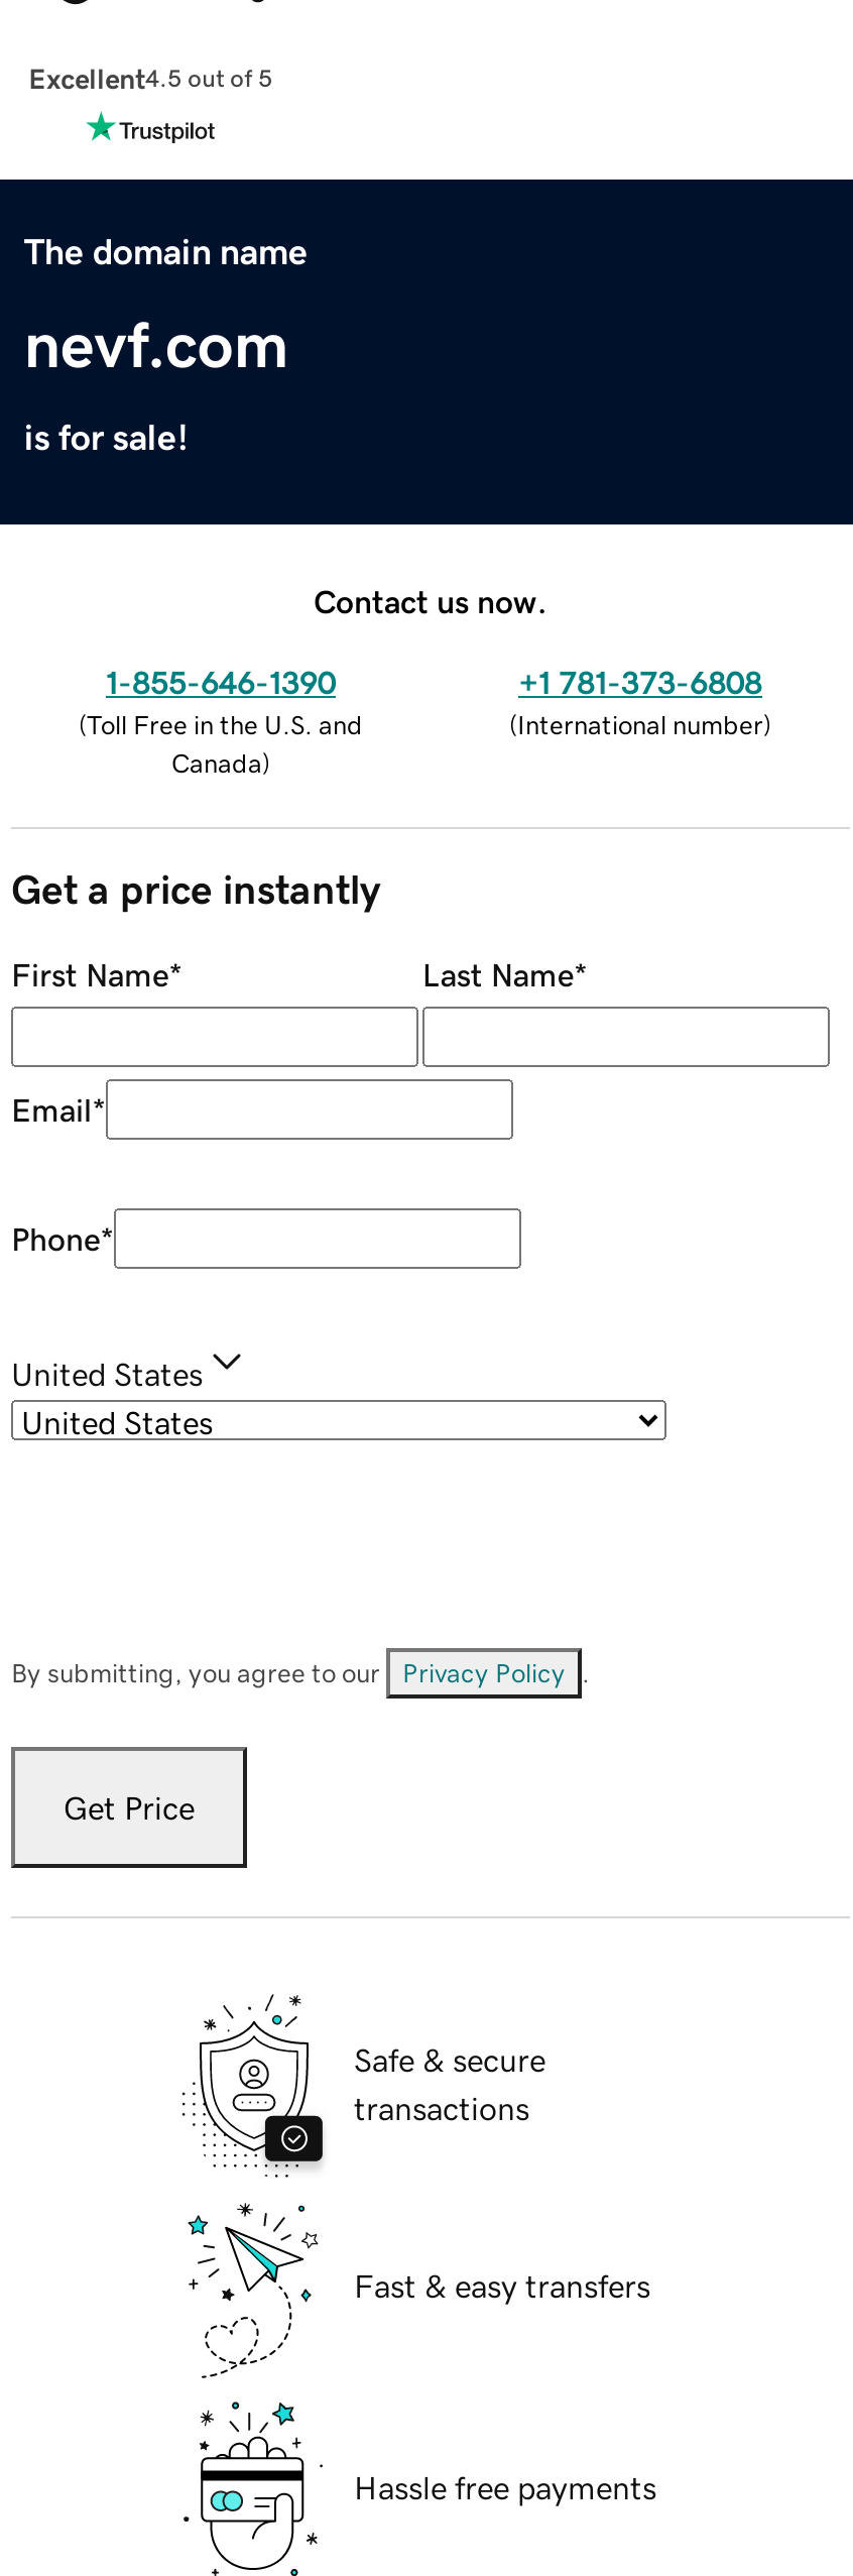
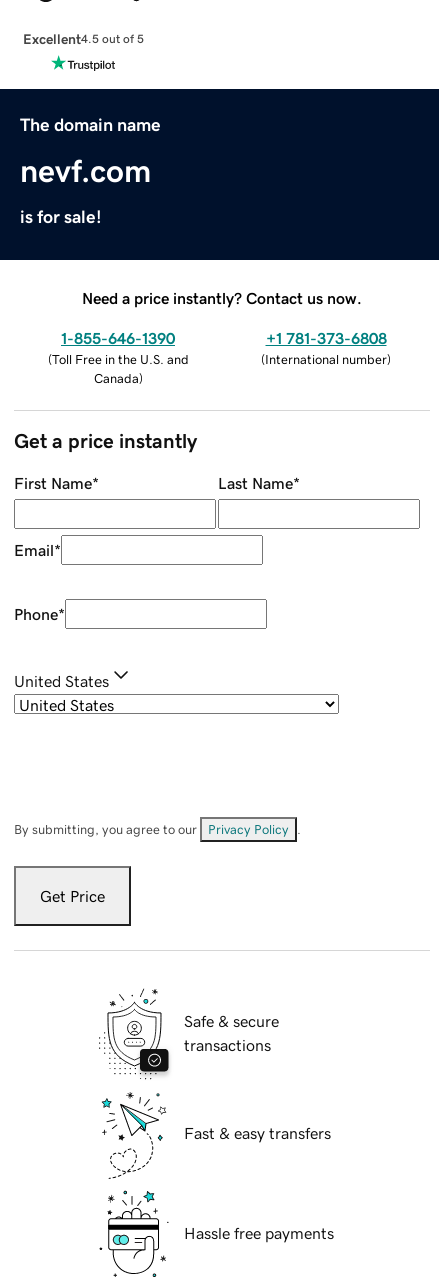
[314,584,547,616] Contact us now. -> [82,290,362,306] Need a price instantly? Contact us now.

